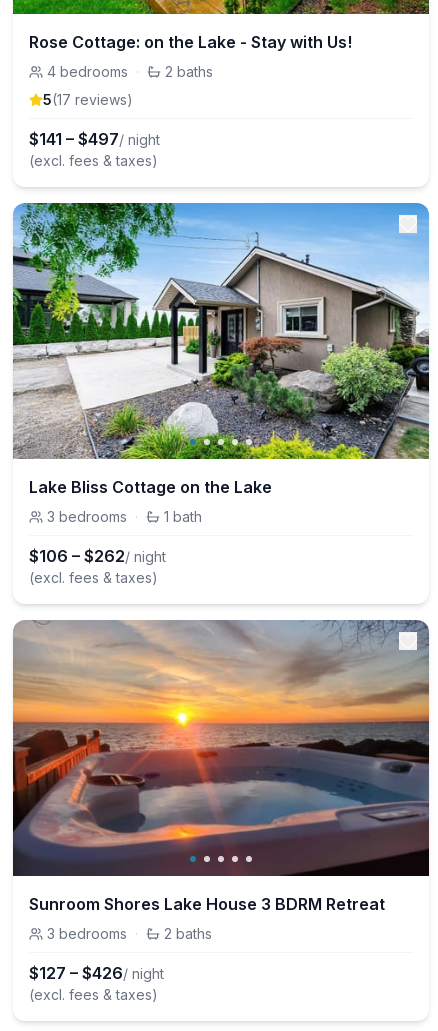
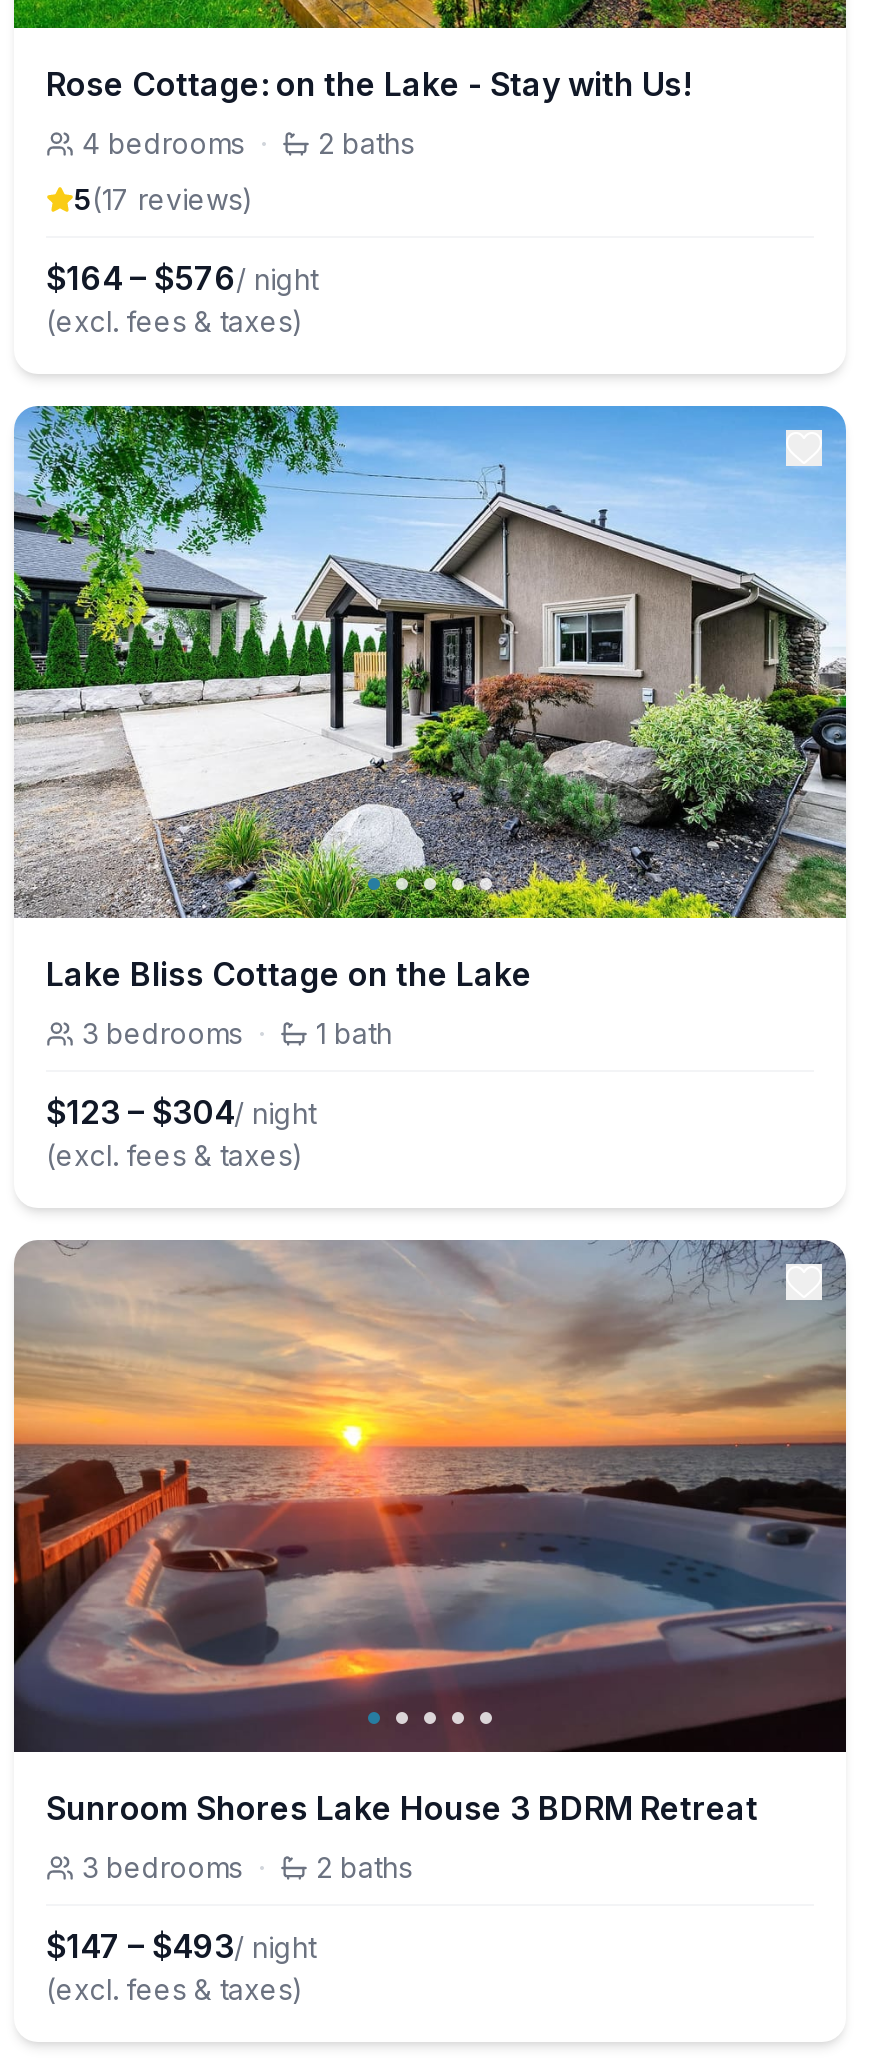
[29,129,160,149] $141 – $497 / night -> [46,258,318,298] $164 – $576 / night
[29,546,166,566] $106 – $262 / night -> [46,1092,316,1132] $123 – $304 / night
[29,963,164,983] $127 – $426 / night -> [46,1926,316,1966] $147 – $493 / night

